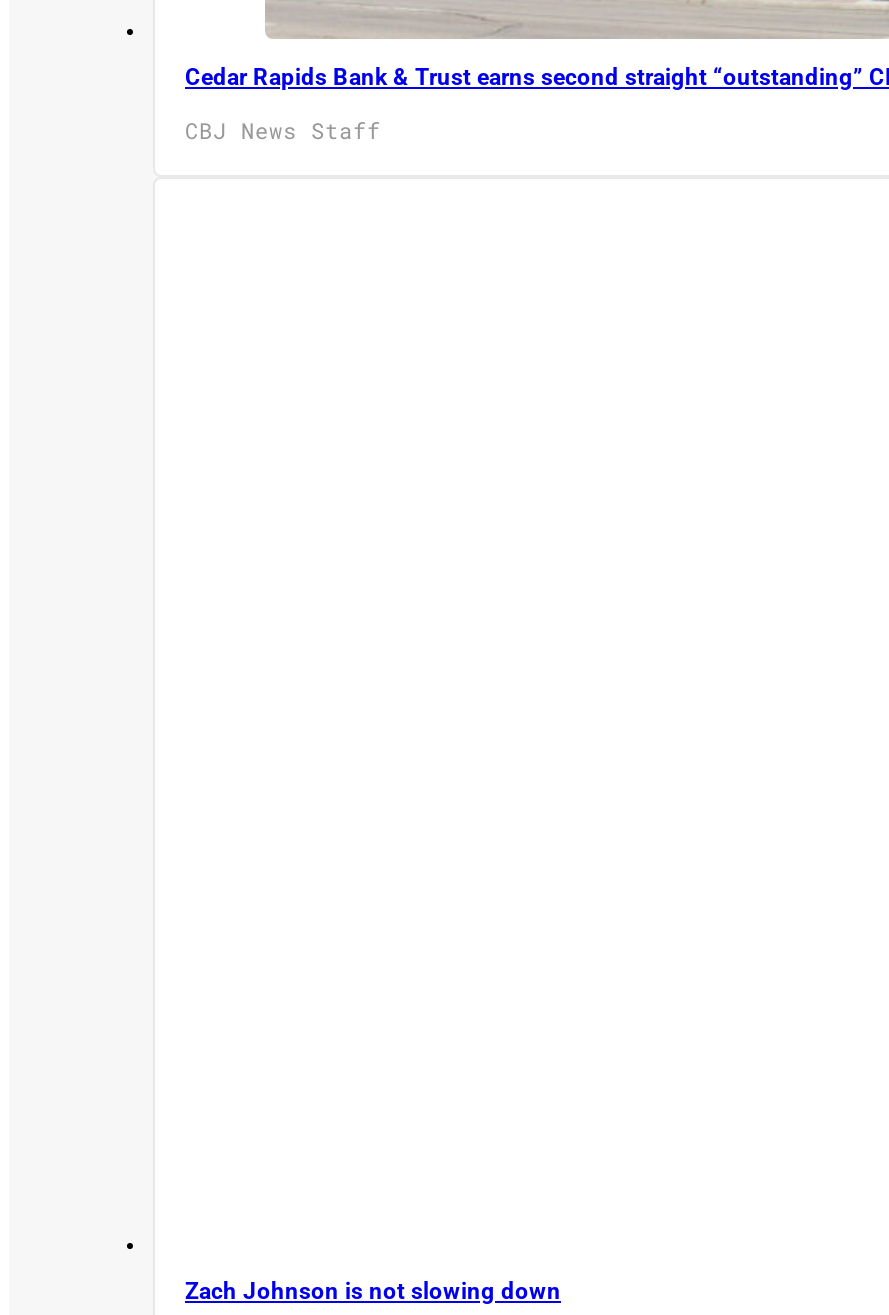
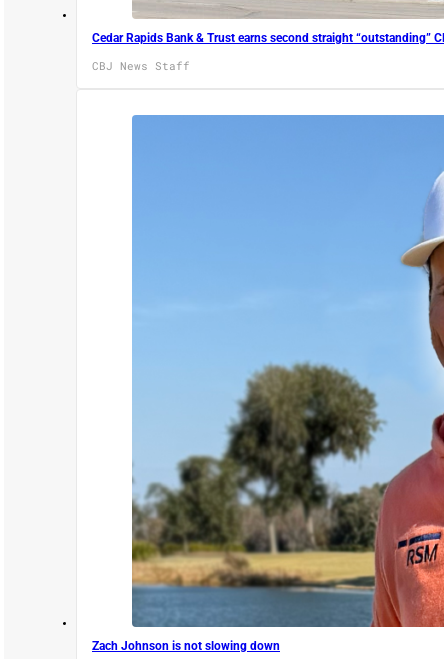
none -> [131,114,441,628] [image]

